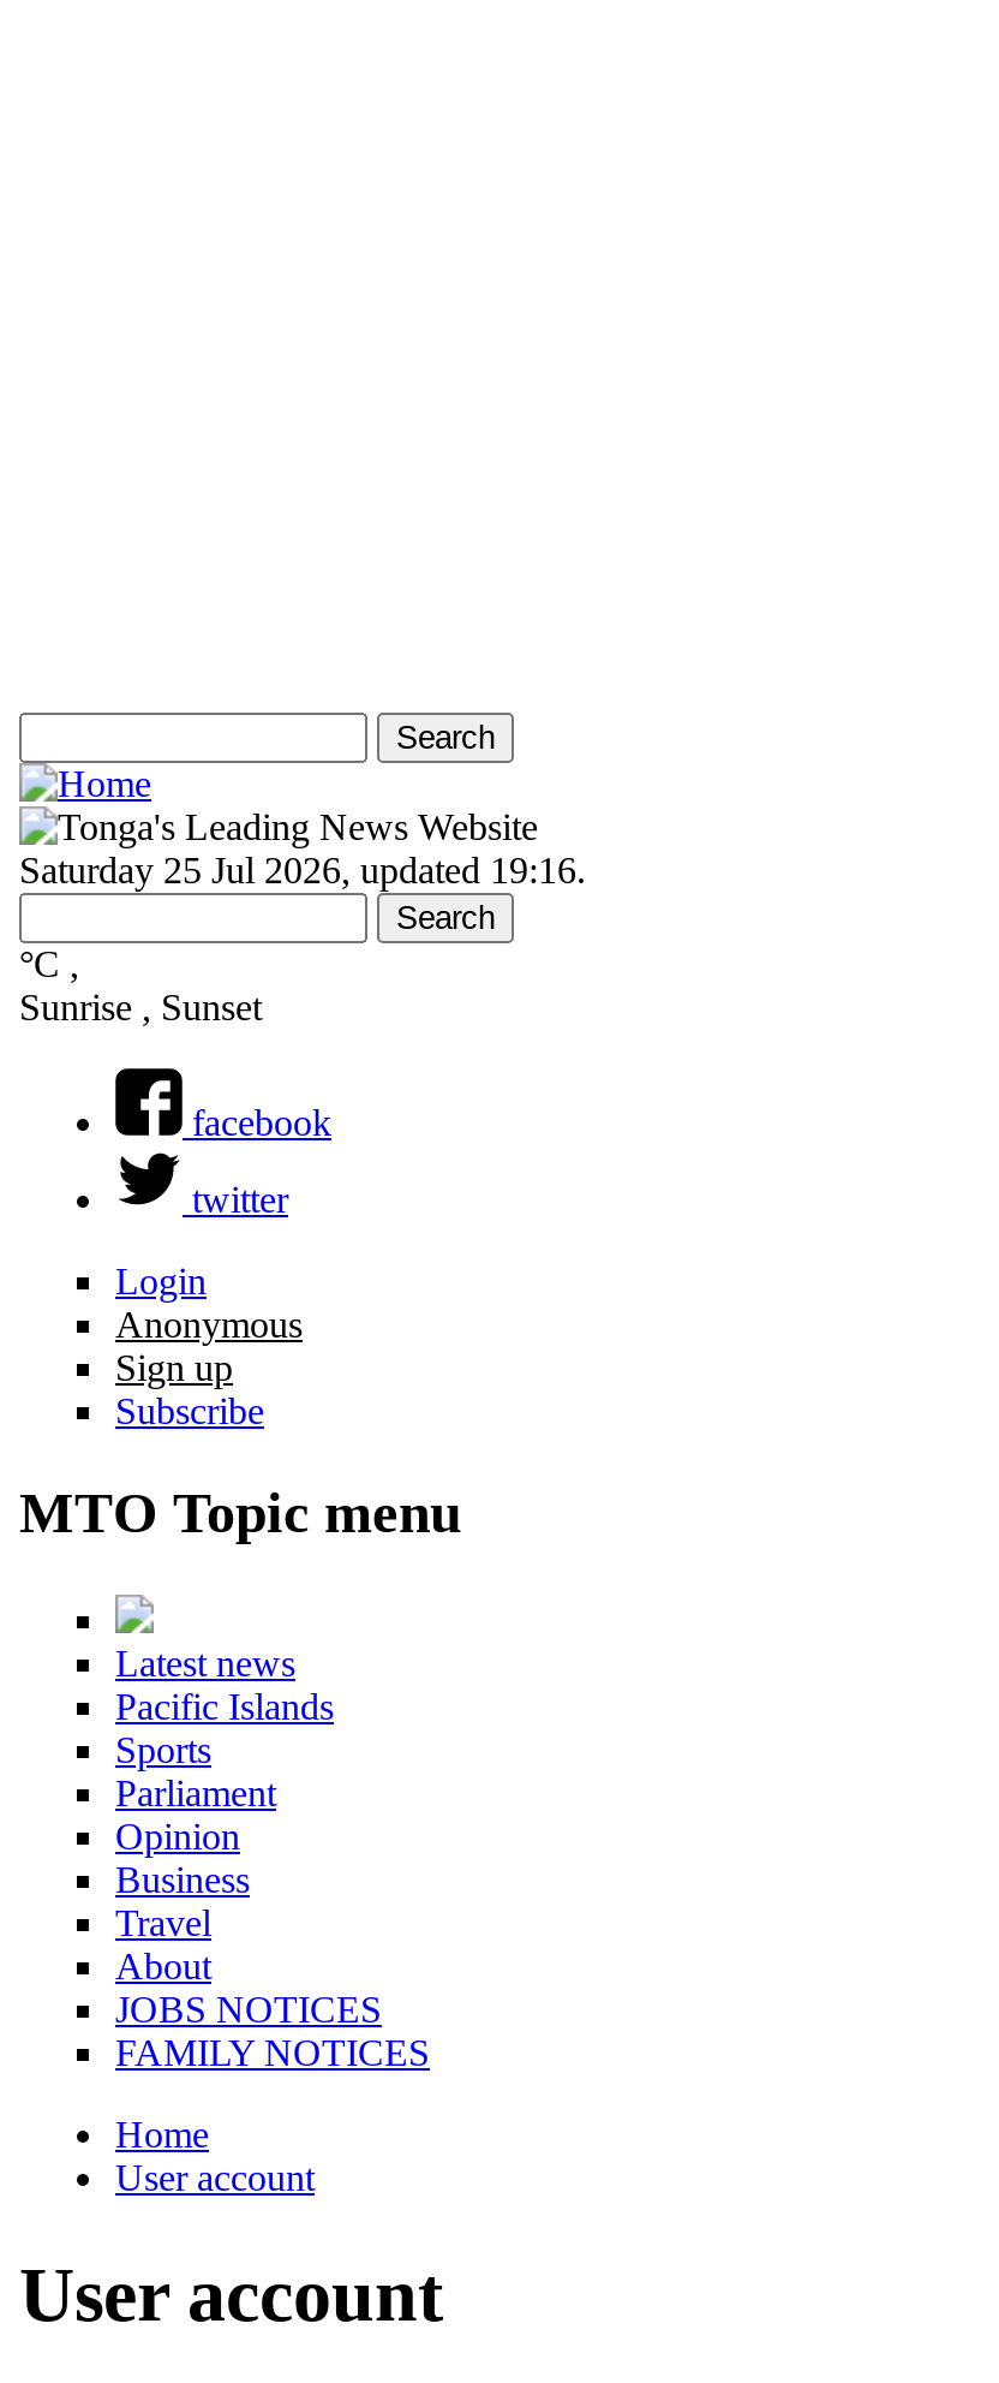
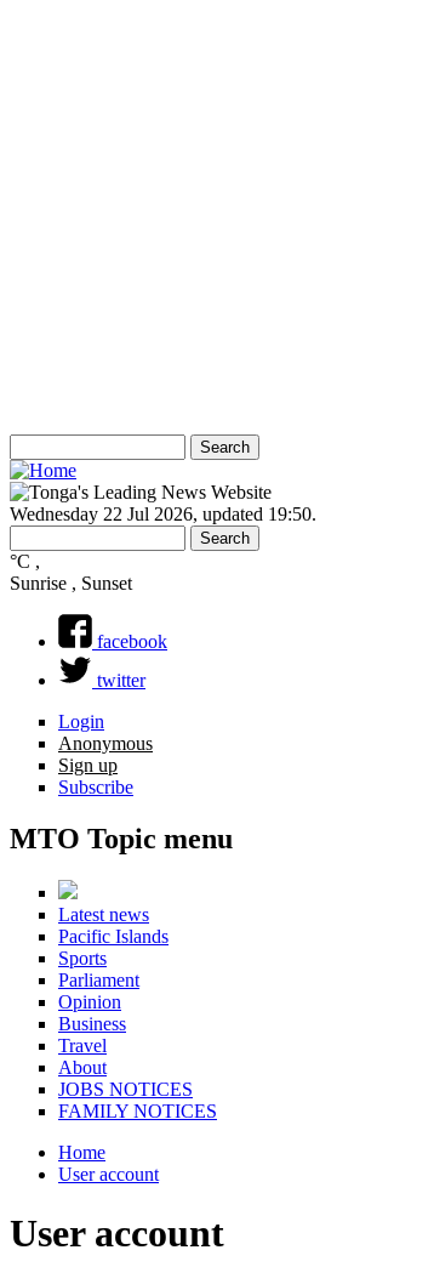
[19,850,586,890] Saturday 25 Jul 2026, updated 19:16. -> [10,504,316,524] Wednesday 22 Jul 2026, updated 19:50.

